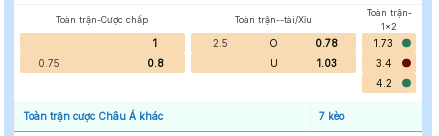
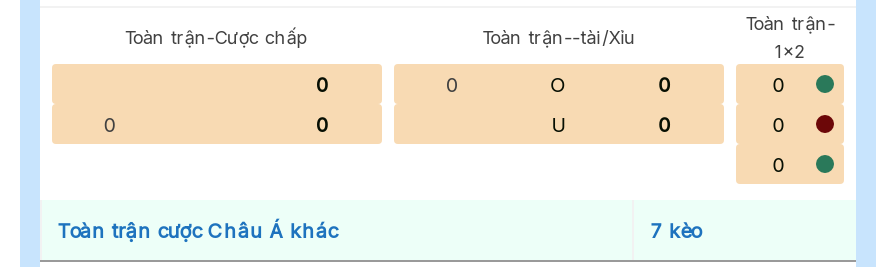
[153,37,157,49] 1 -> [316,73,330,97] 0
[213,37,228,49] 2.5 -> [446,73,460,97] 0
[315,37,338,49] 0.78 -> [658,73,672,97] 0
[374,37,393,49] 1.73 -> [772,73,786,97] 0
[38,57,60,69] 0.75 -> [104,113,118,137] 0
[147,57,164,69] 0.8 -> [316,113,330,137] 0
[317,57,337,69] 1.03 -> [658,113,672,137] 0
[376,57,392,69] 3.4 -> [772,113,786,137] 0
[376,77,392,89] 4.2 -> [772,153,786,177] 0

